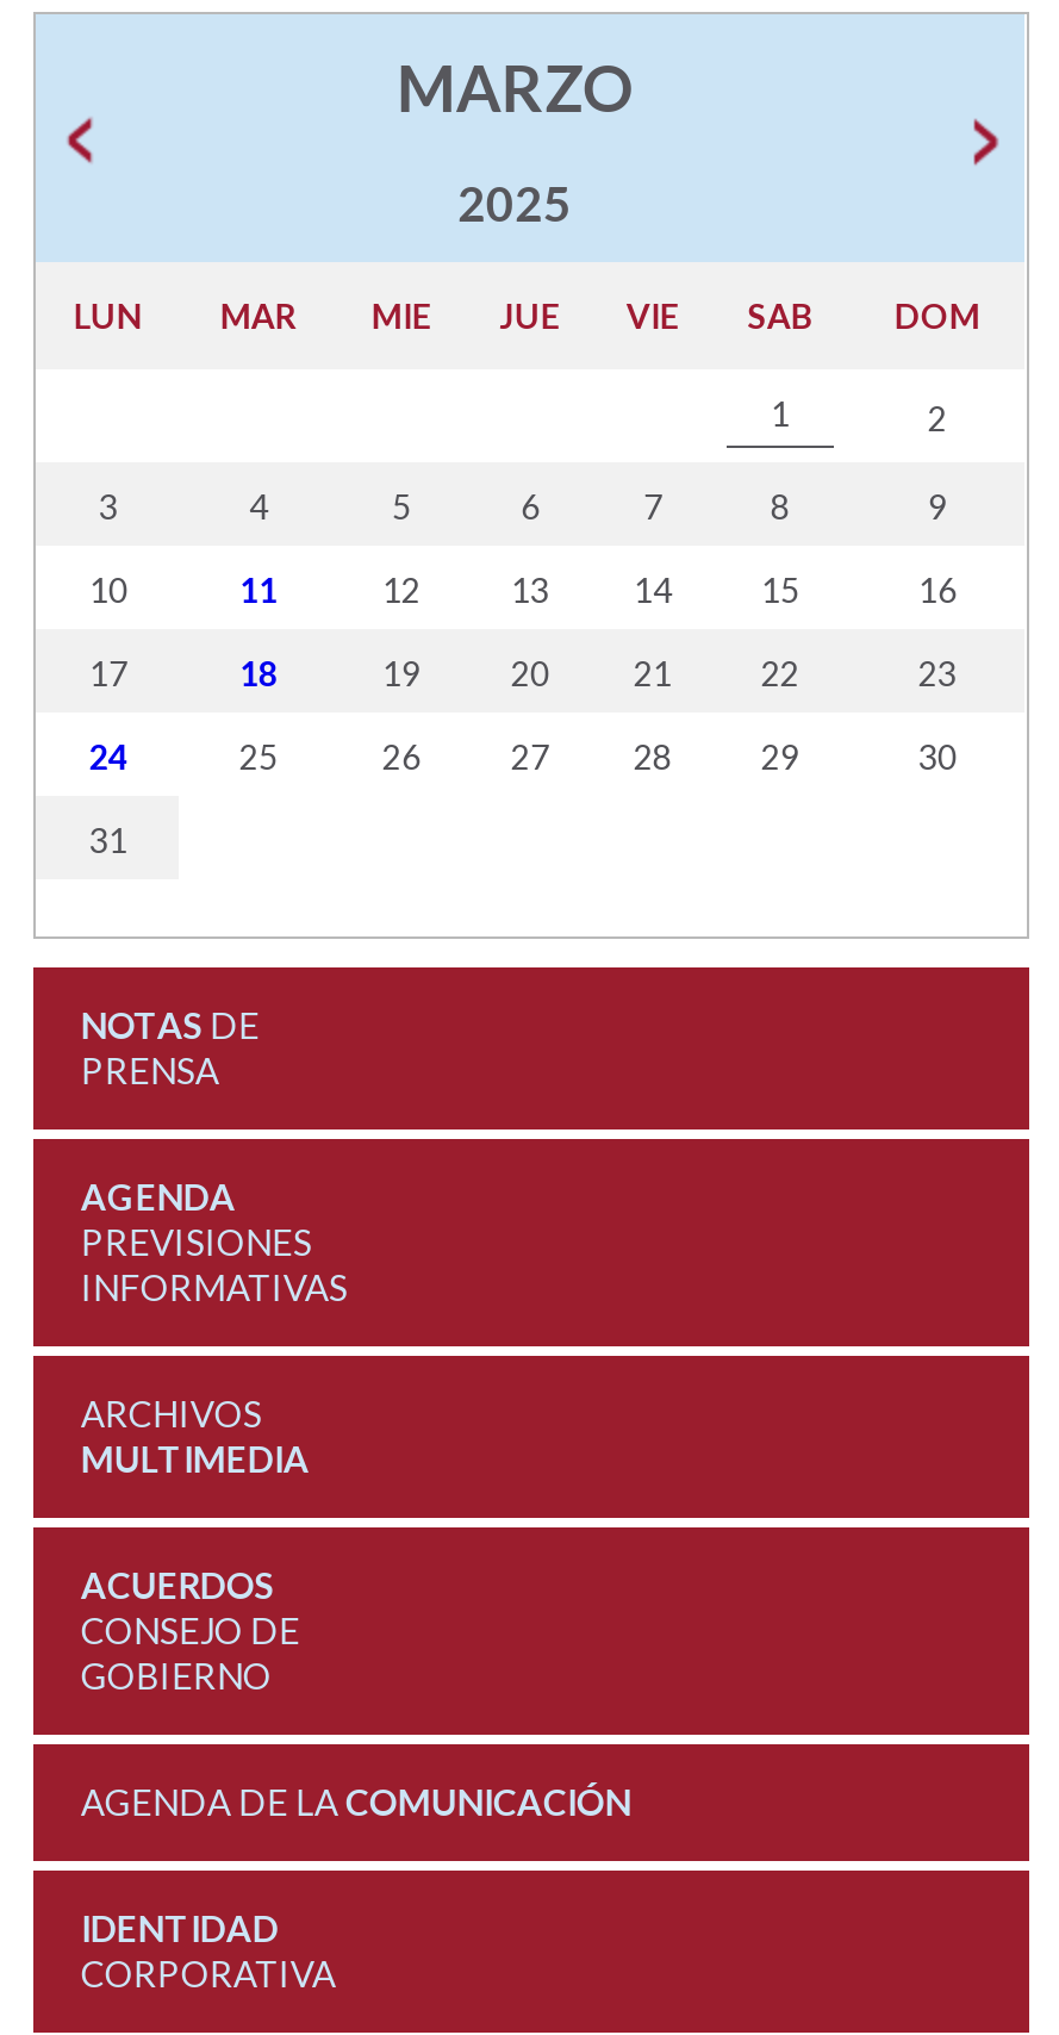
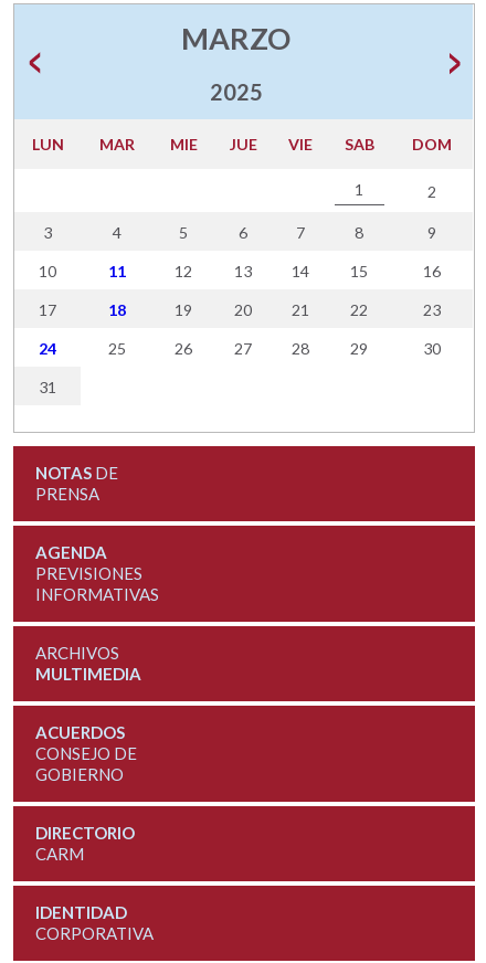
[81,1780,631,1823] AGENDA DE LA COMUNICACIÓN -> [35,823,135,864] DIRECTORIO | CARM

